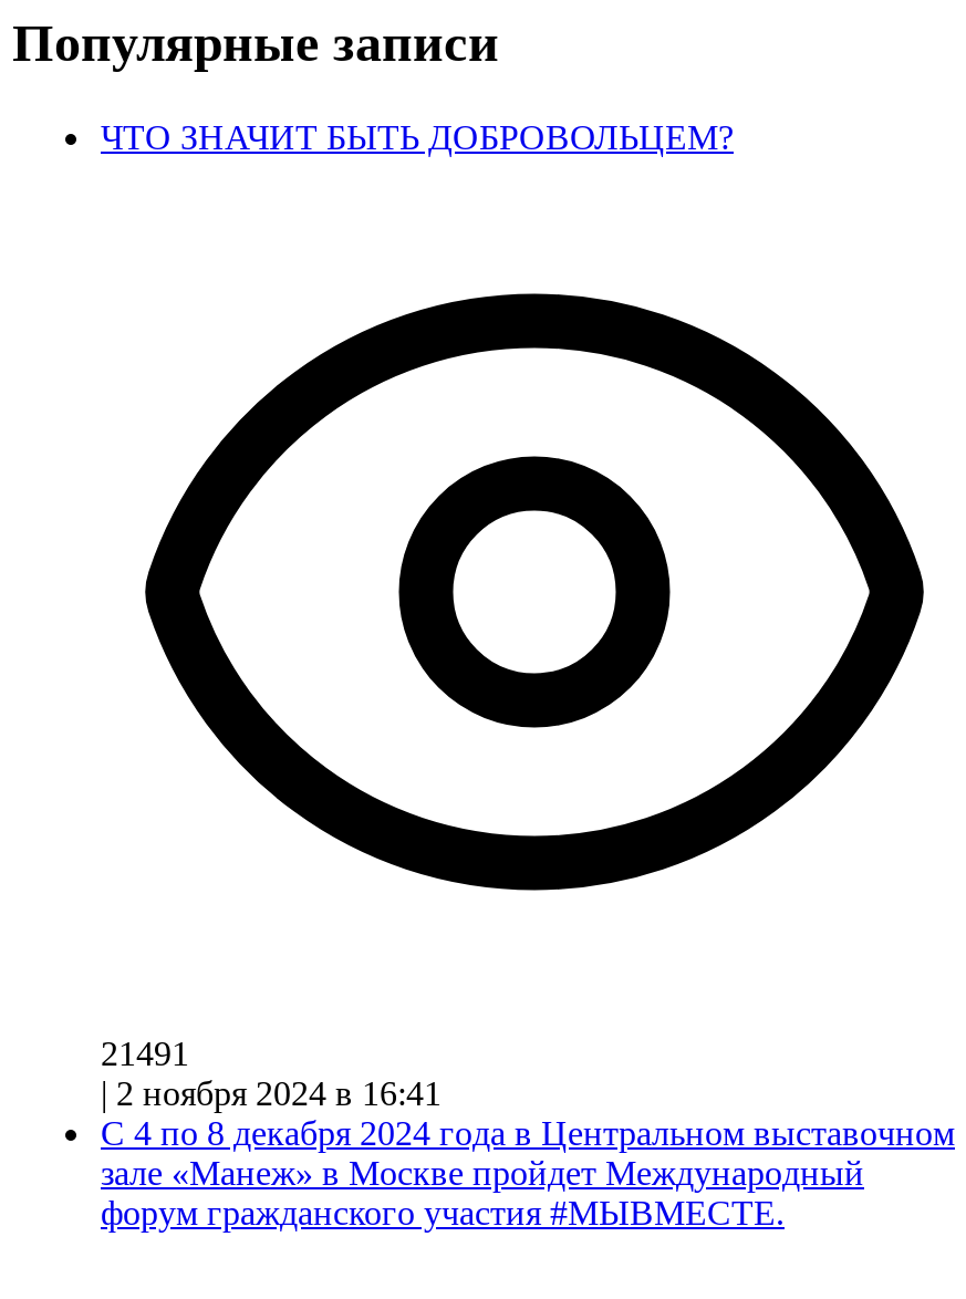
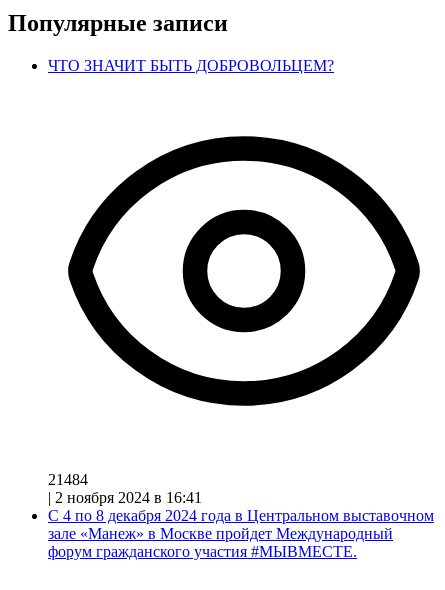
[101,1034,189,1072] 21491 -> [48,471,88,488] 21484

